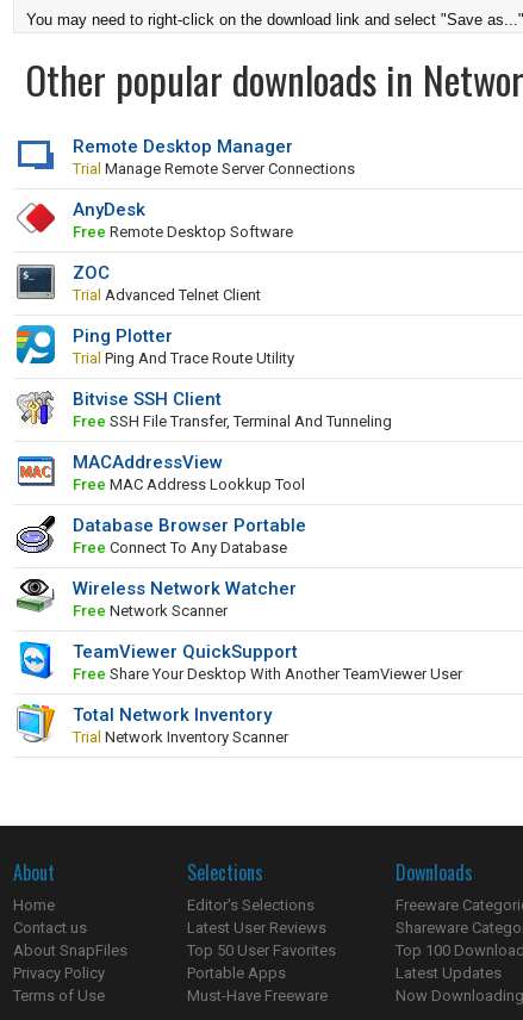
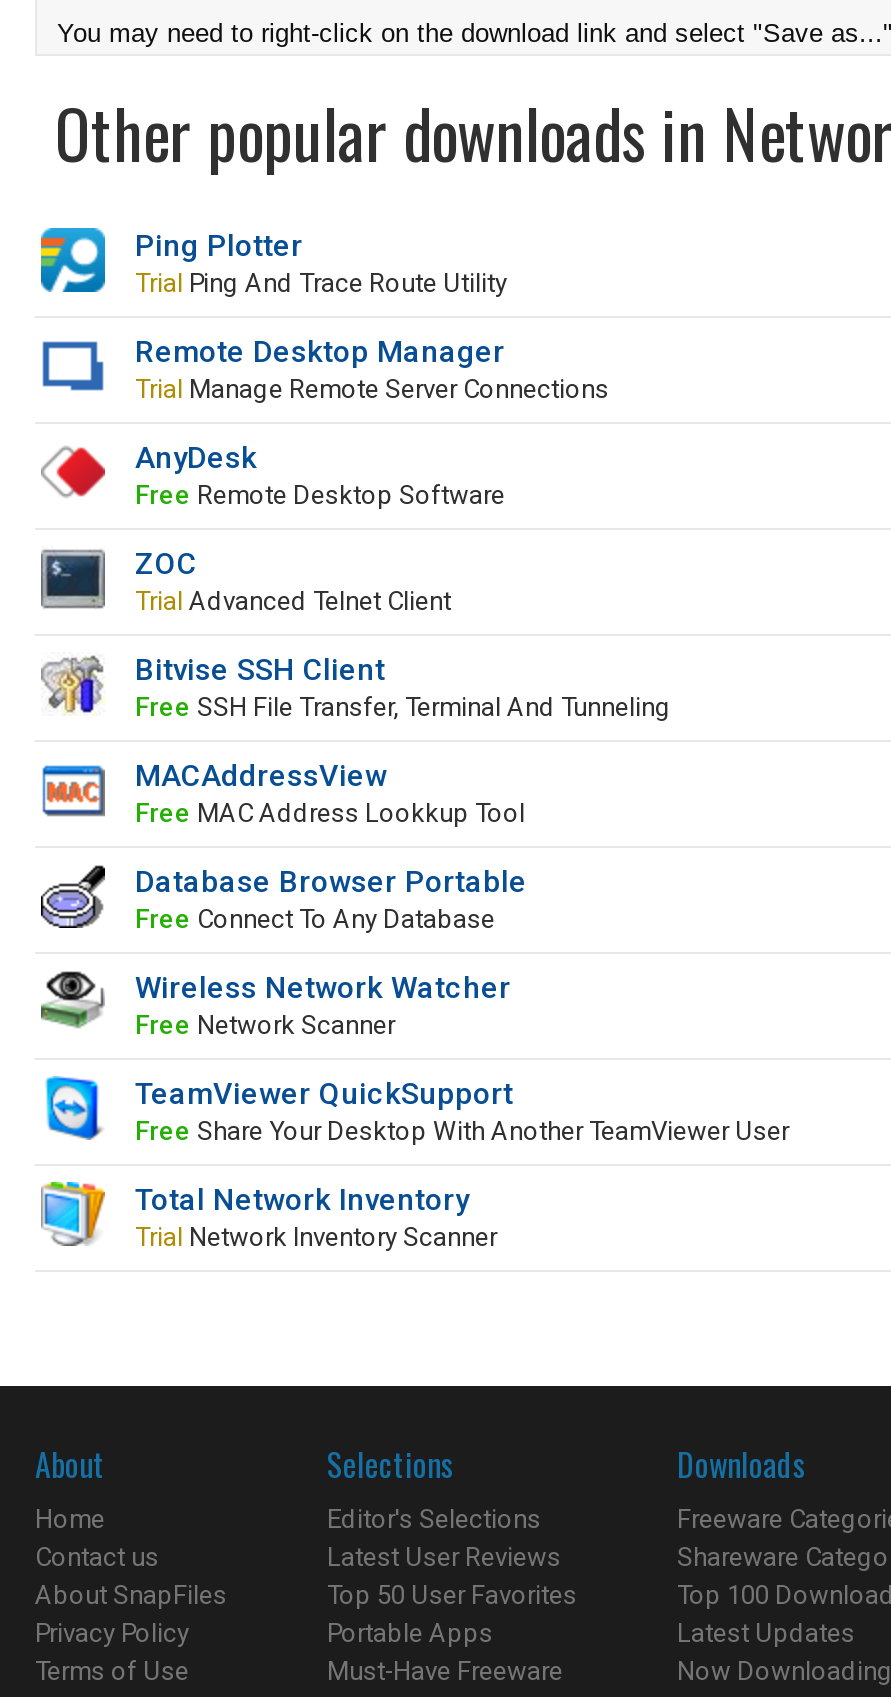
moved [73,136,355,304] -> [135,334,609,616]: Remote Desktop Manager | Trial Manage Remote Server Connections | AnyDesk | Free Remote Desktop Software | ZOC | Trial Advanced Telnet Client
moved [15,324,294,367] -> [39,226,507,298]: [image] | Ping Plotter | Trial Ping And Trace Route Utility

